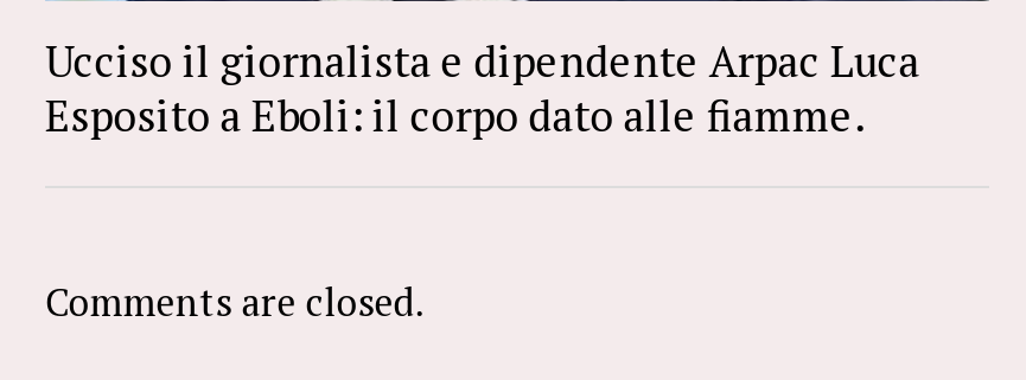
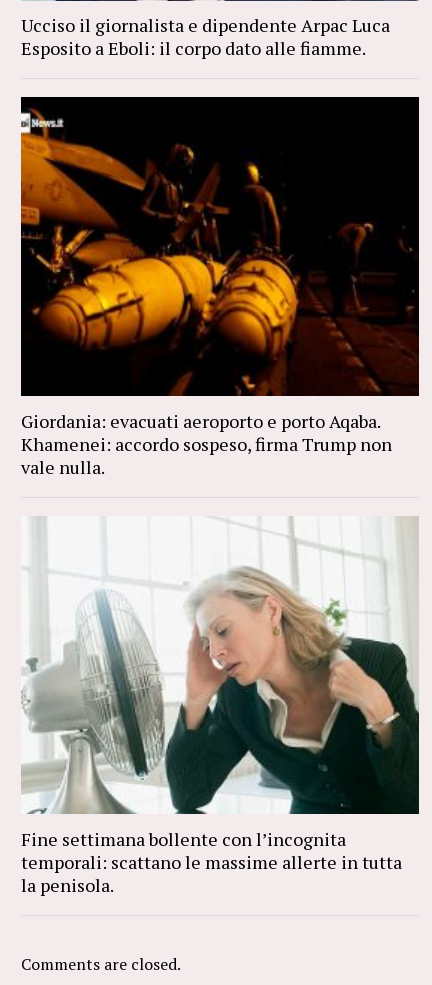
none -> [20,96,420,479] [image] | Giordania: evacuati aeroporto e porto Aqaba. | Khamenei: accordo sospeso, firma Trump non | vale nulla.
none -> [21,568,420,897] [image] | Fine settimana bollente con l’incognita | temporali: scattano le massime allerte in tutta | la penisola.

